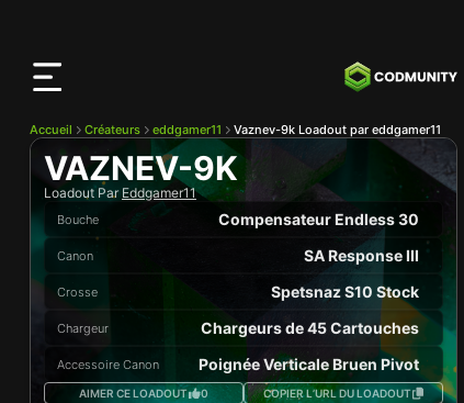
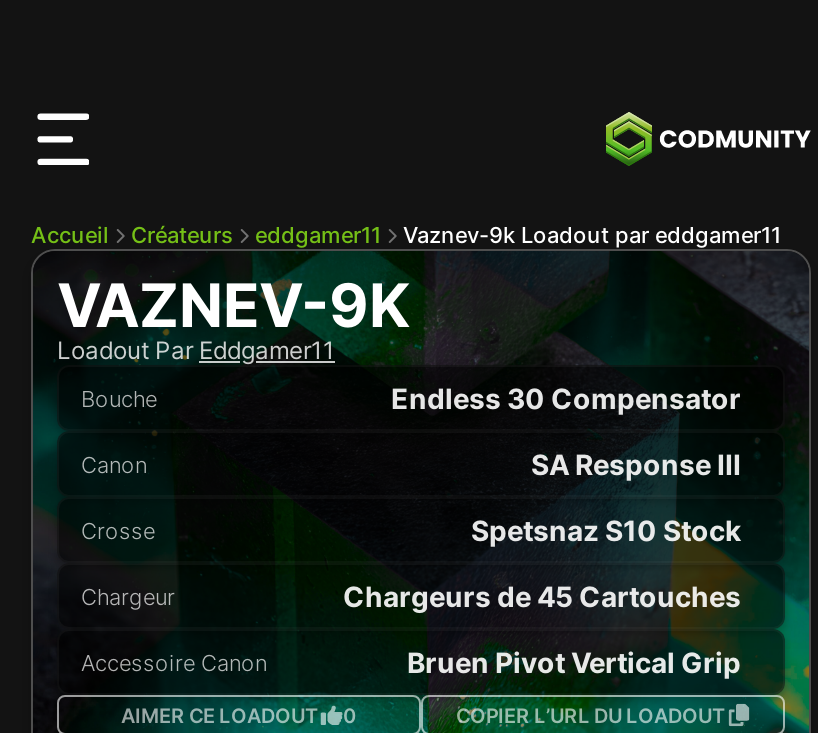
[218,210,419,228] Compensateur Endless 30 -> [391,381,741,415] Endless 30 Compensator
[199,355,419,373] Poignée Verticale Bruen Pivot -> [407,645,741,679] Bruen Pivot Vertical Grip

